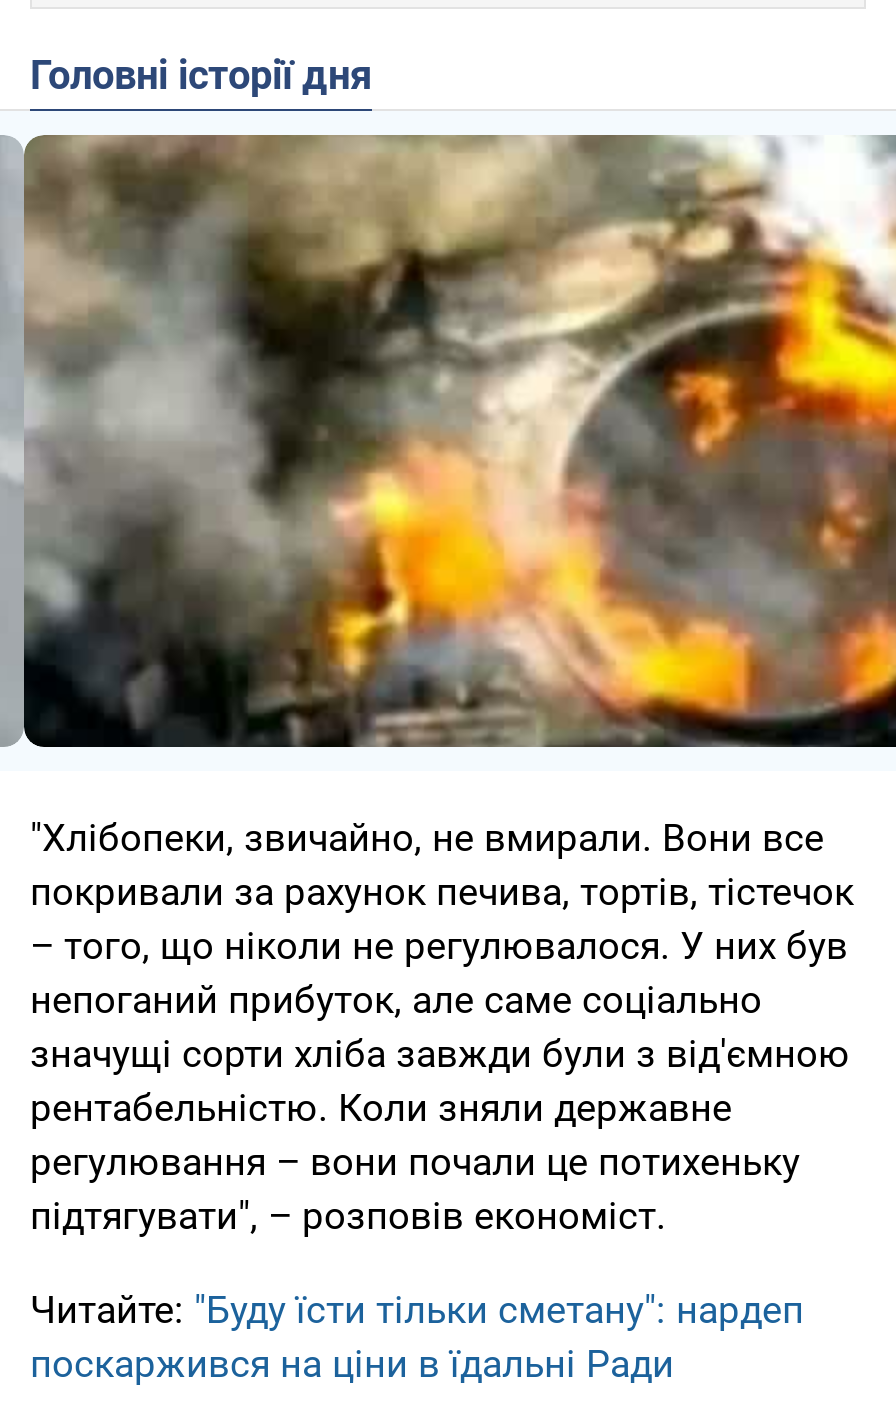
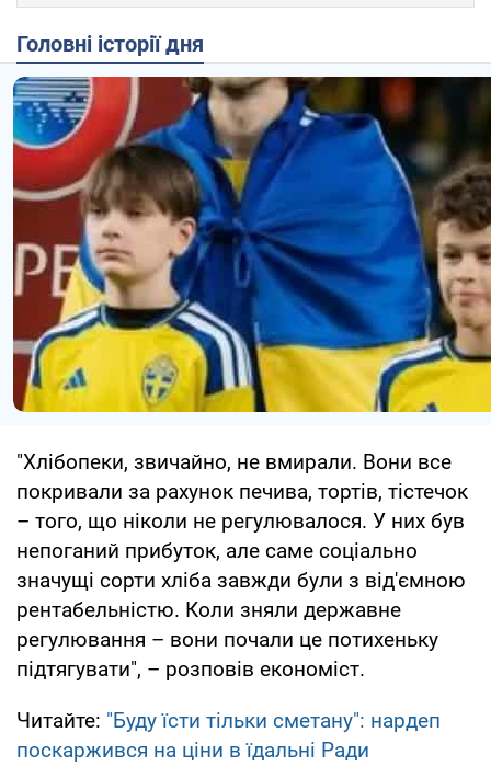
[6,133,890,749] [image] -> [3,76,488,413] [image]

